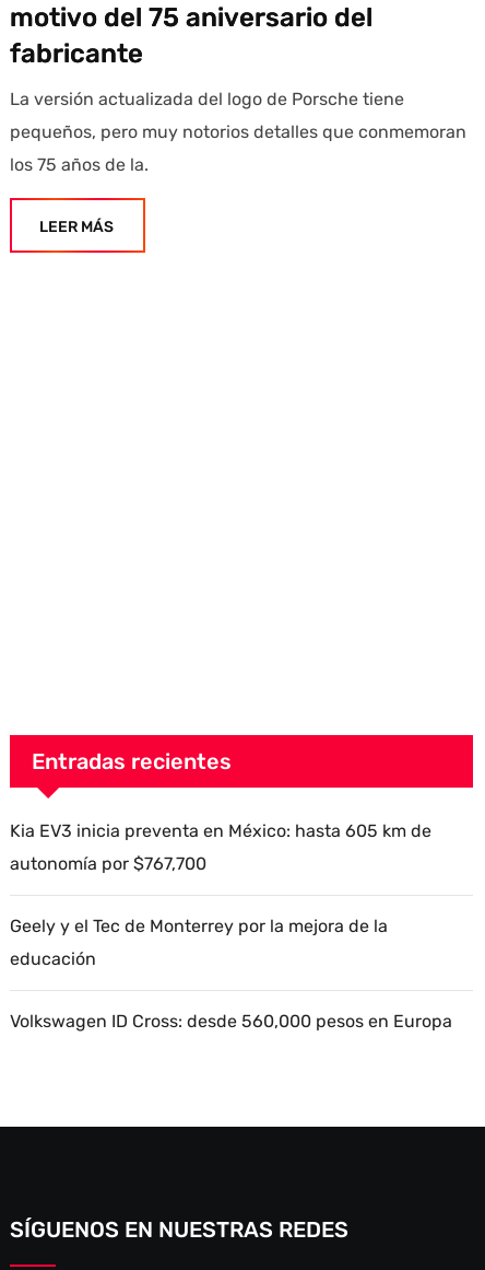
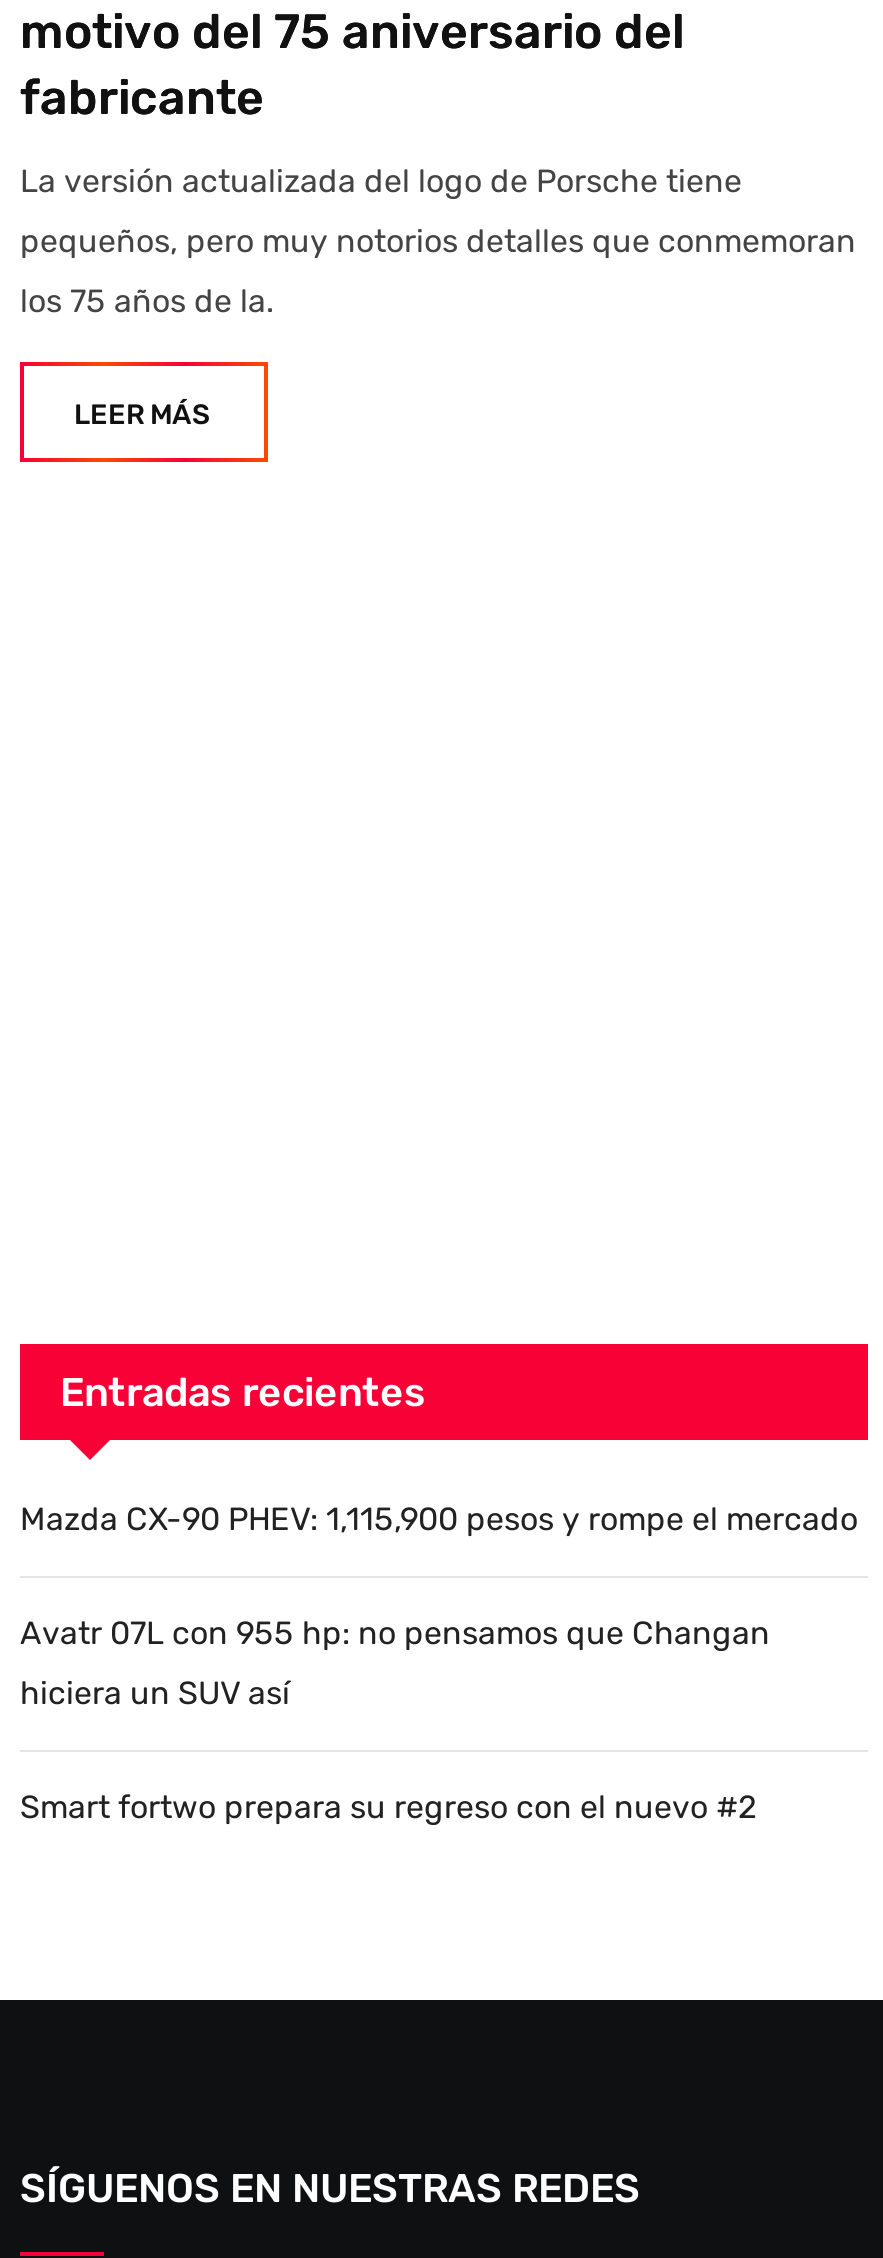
[10,821,452,1032] Kia EV3 inicia preventa en México: hasta 605 km de | autonomía por $767,700 | Geely y el Tec de Monterrey por la mejora de la | educación | Volkswagen ID Cross: desde 560,000 pesos en Europa -> [20,1501,858,1827] Mazda CX-90 PHEV: 1,115,900 pesos y rompe el mercado | Avatr 07L con 955 hp: no pensamos que Changan | hiciera un SUV así | Smart fortwo prepara su regreso con el nuevo #2

